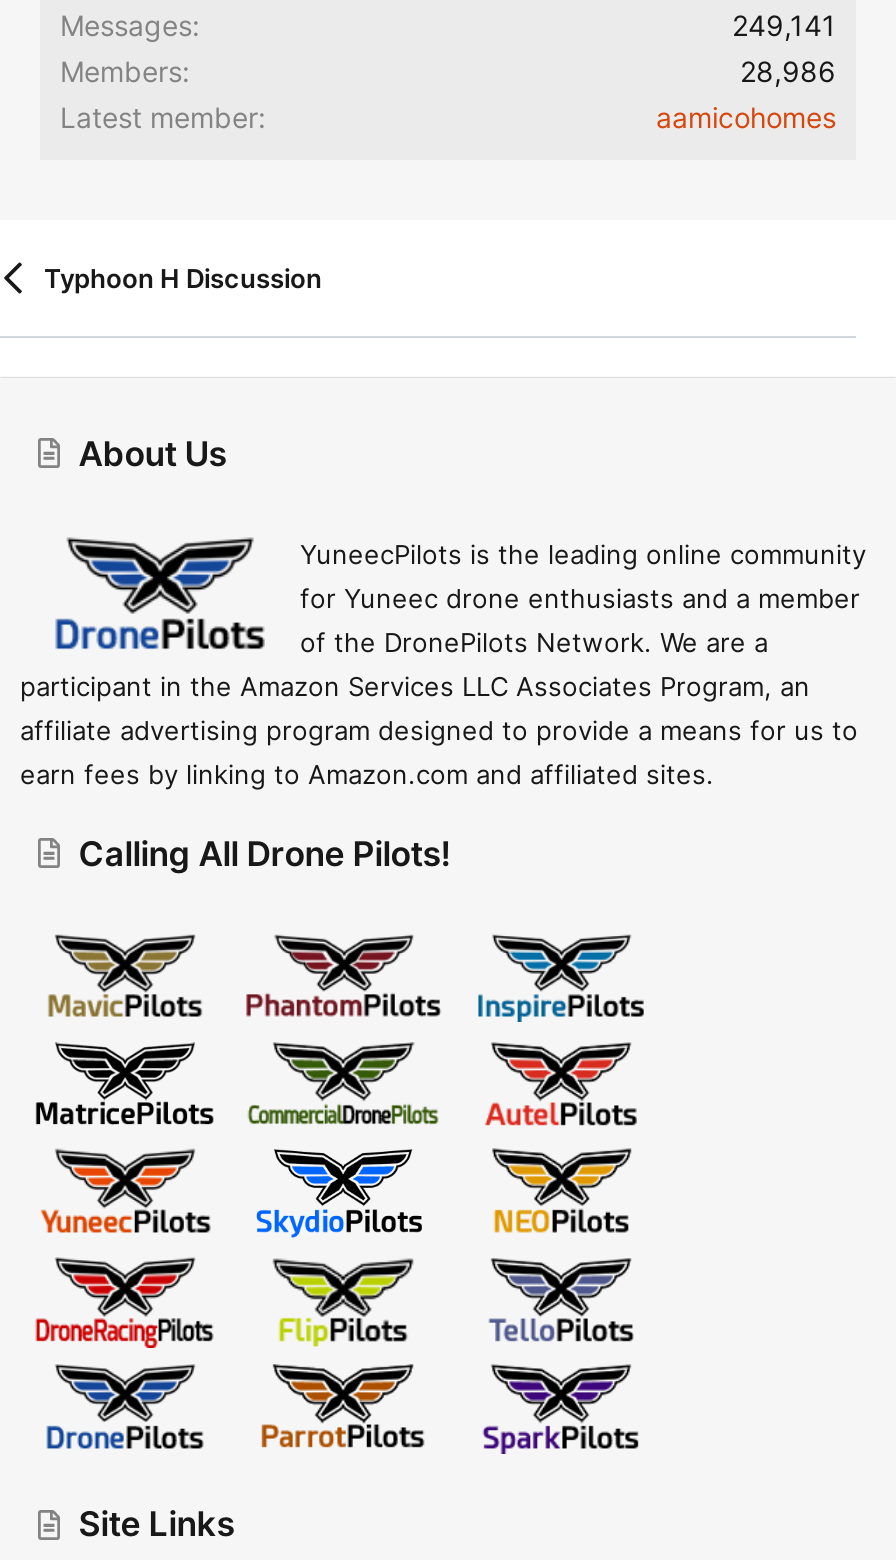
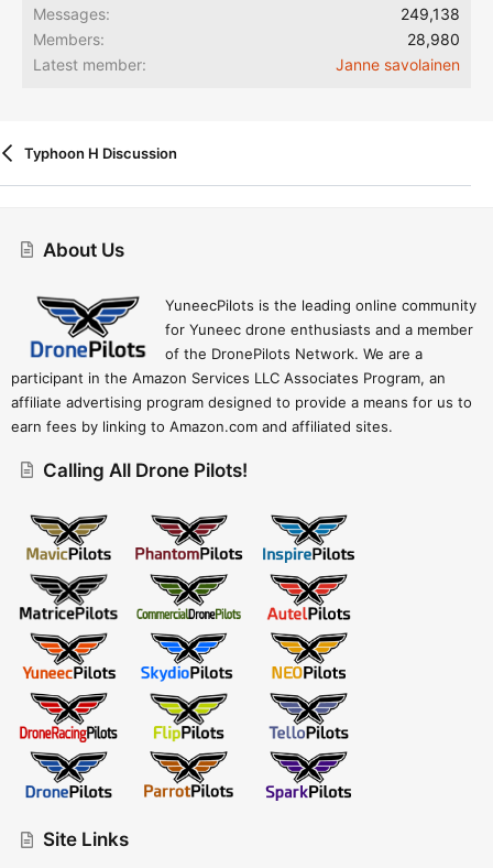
[732,7,836,41] 249,141 -> [401,4,460,23] 249,138
[740,53,836,87] 28,986 -> [407,29,460,48] 28,980
[656,99,836,133] aamicohomes -> [336,55,460,73] Janne savolainen

